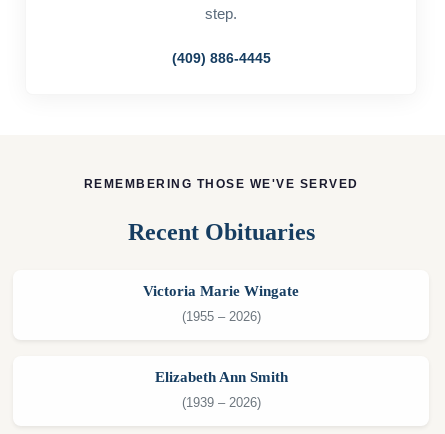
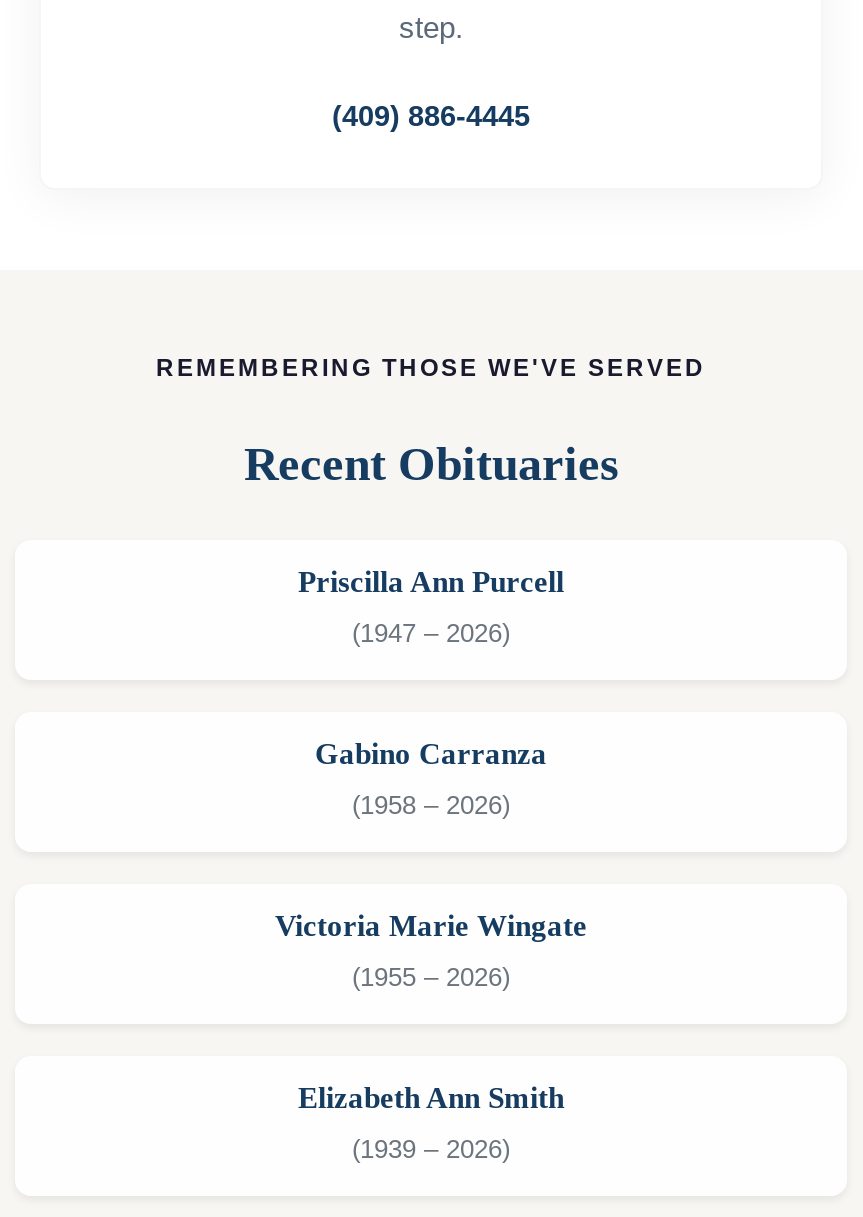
none -> [298,563,564,647] Priscilla Ann Purcell | (1947 – 2026)
none -> [315,735,547,819] Gabino Carranza | (1958 – 2026)

